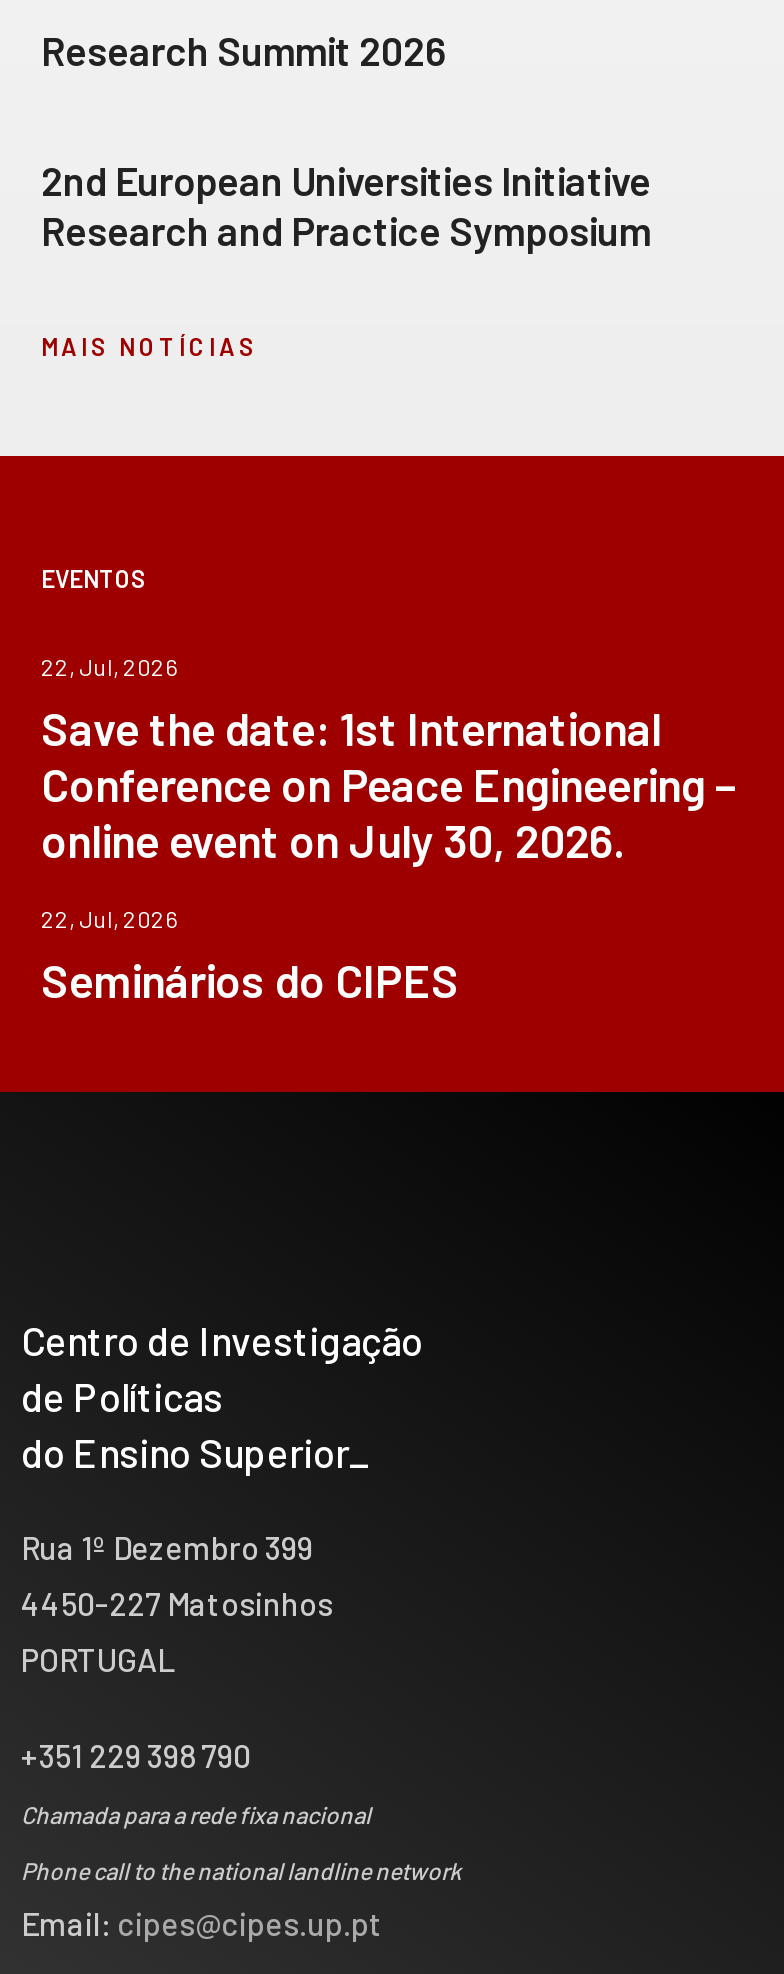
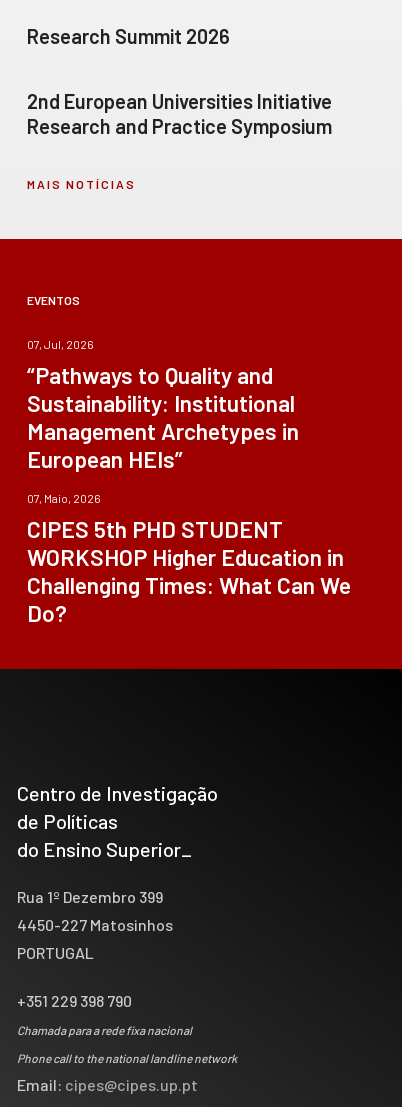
[41,652,737,868] 22, Jul, 2026 | Save the date: 1st International | Conference on Peace Engineering – | online event on July 30, 2026. -> [27,337,299,473] 07, Jul, 2026 | “Pathways to Quality and | Sustainability: Institutional | Management Archetypes in | European HEIs”
[41,904,459,1008] 22, Jul, 2026 | Seminários do CIPES -> [27,491,351,627] 07, Maio, 2026 | CIPES 5th PHD STUDENT | WORKSHOP Higher Education in | Challenging Times: What Can We | Do?

